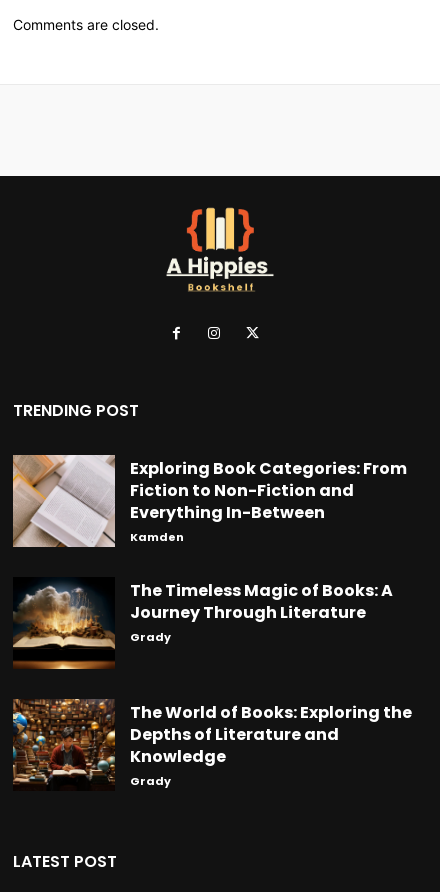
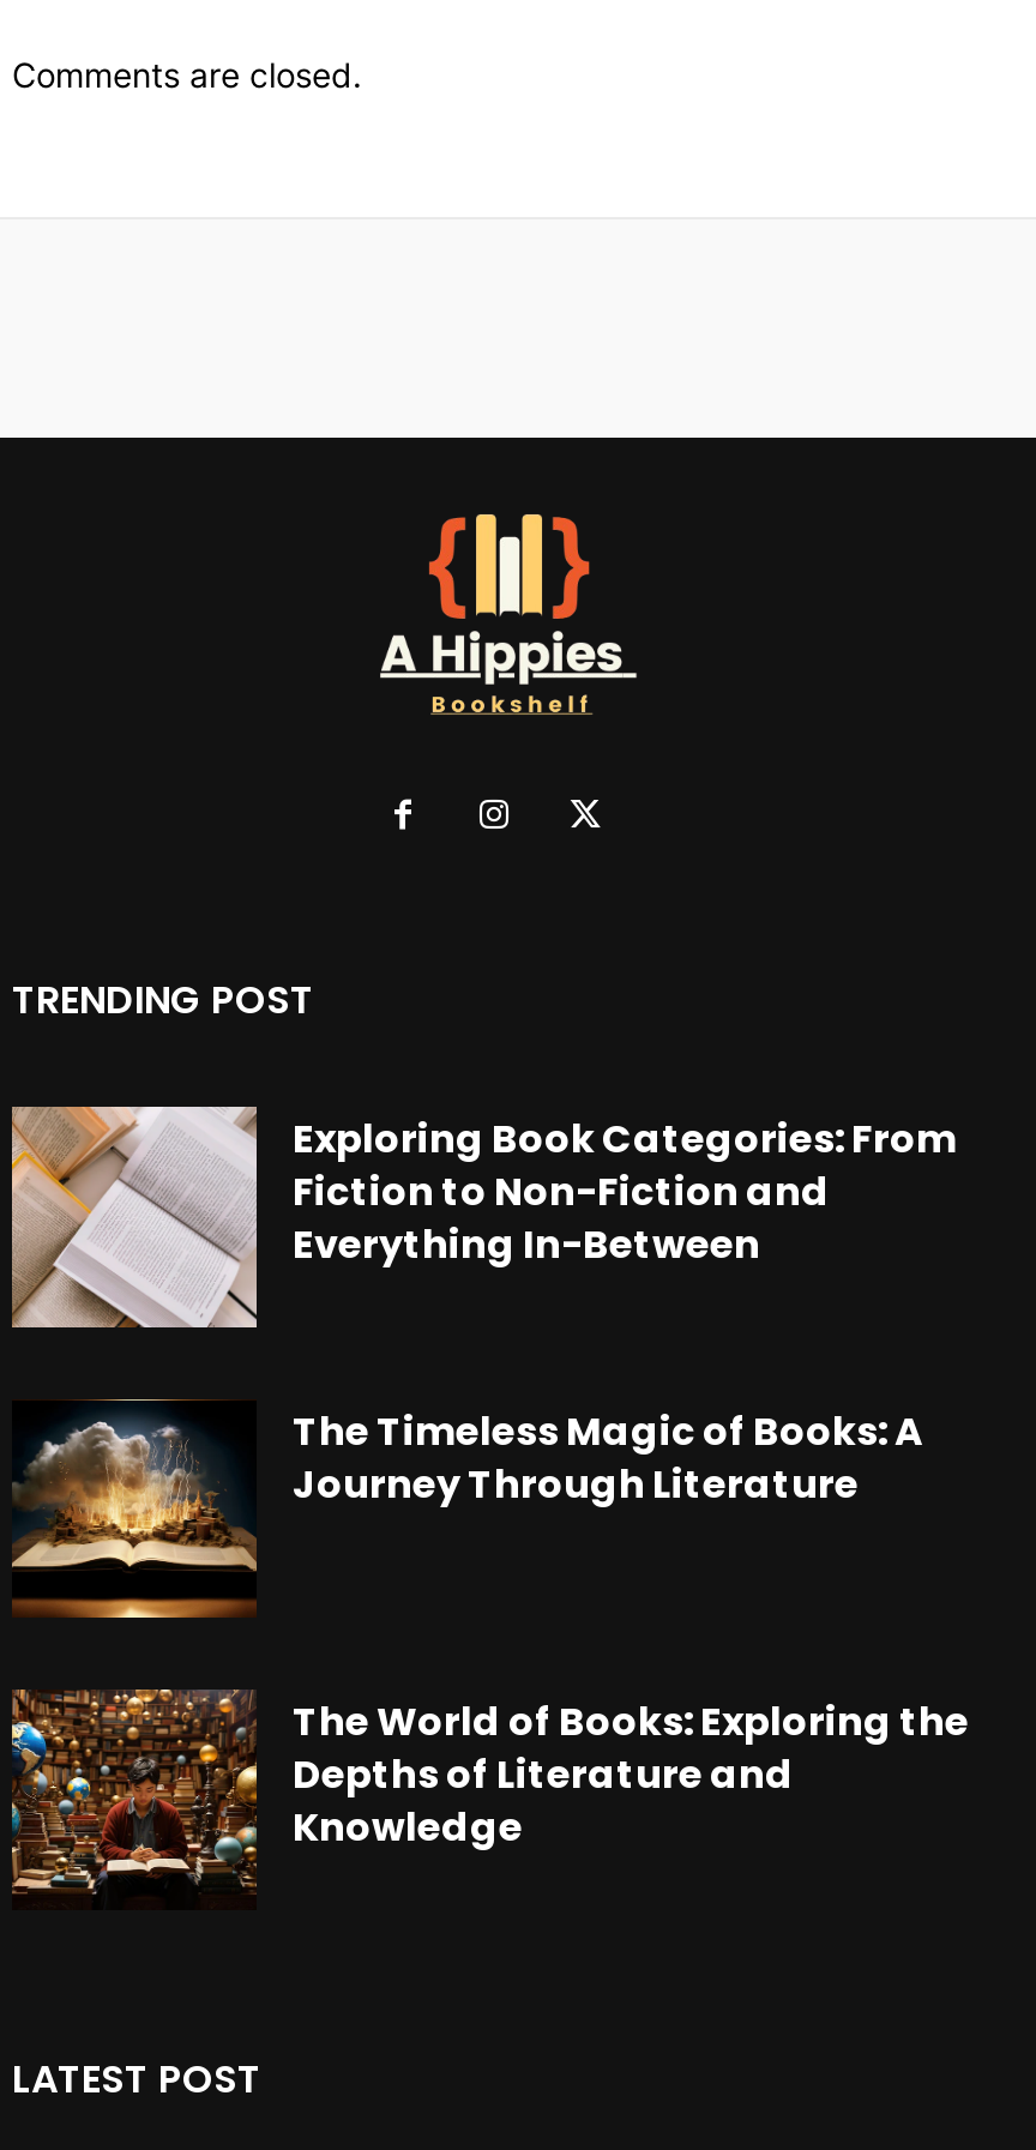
[130,529,184,545] Kamden -> none
[130,629,171,645] Grady -> none
[130,773,171,789] Grady -> none

